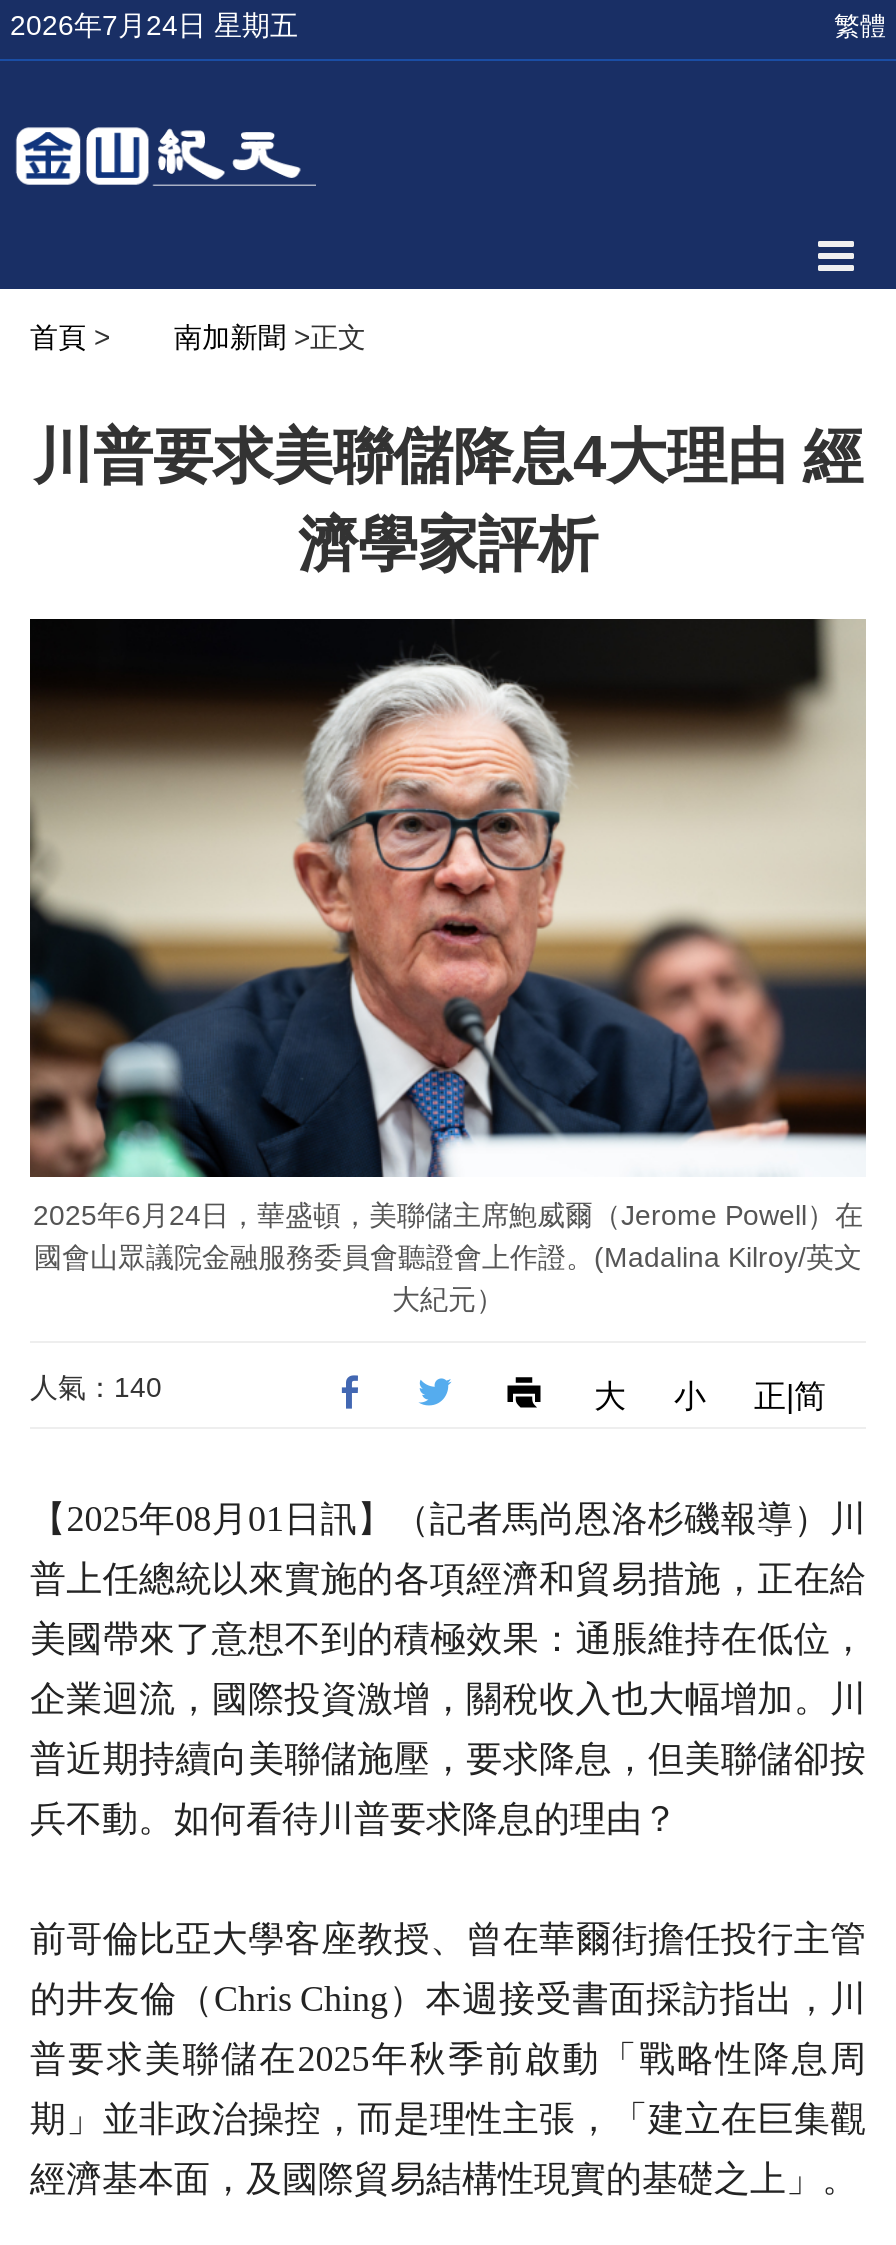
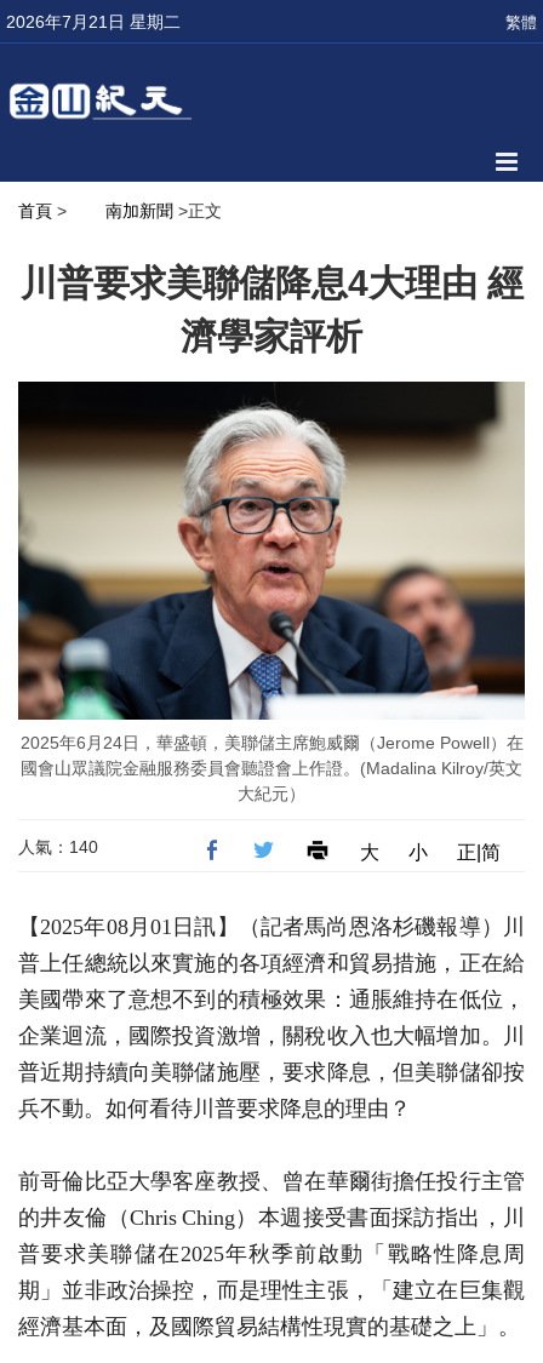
[10,9,298,41] 2026年7月24日 星期五 -> [6,12,181,32] 2026年7月21日 星期二

